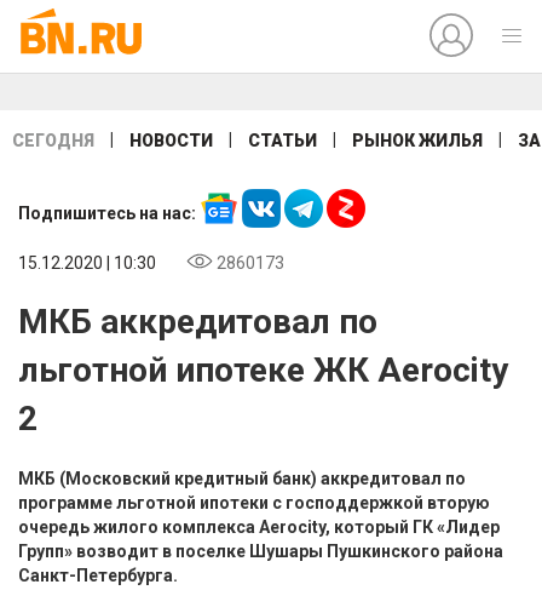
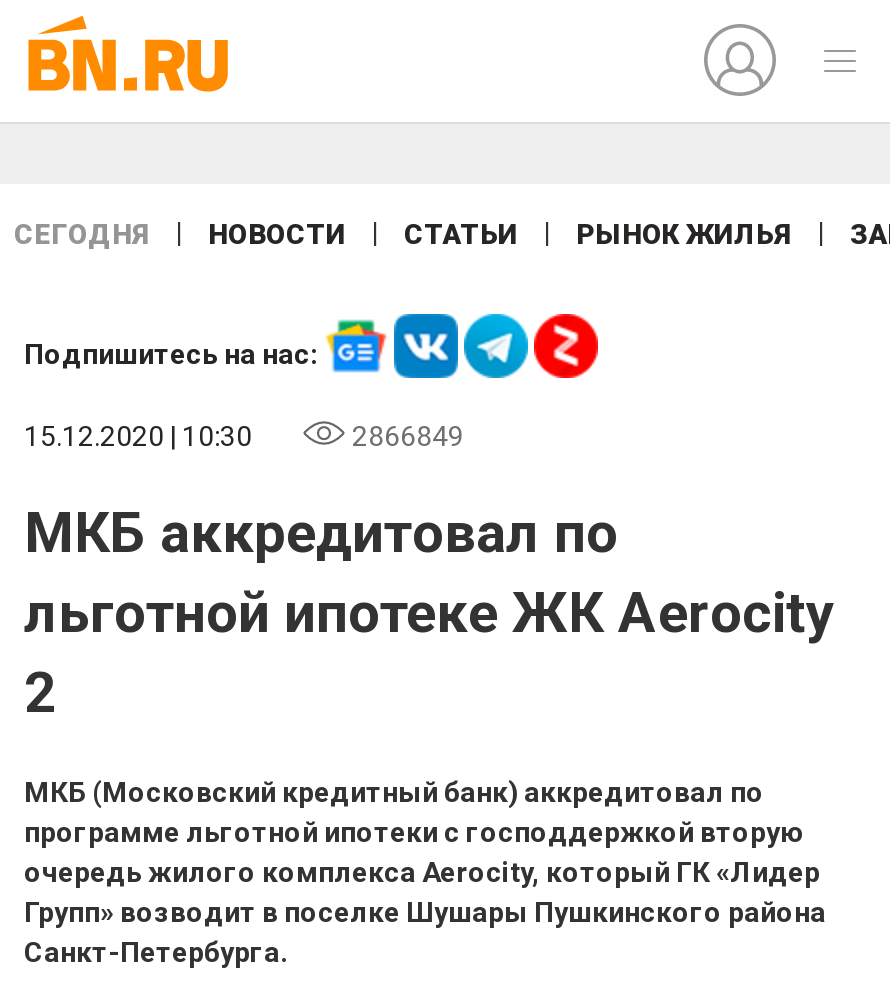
[217,253,284,273] 2860173 -> [352,420,464,452] 2866849

